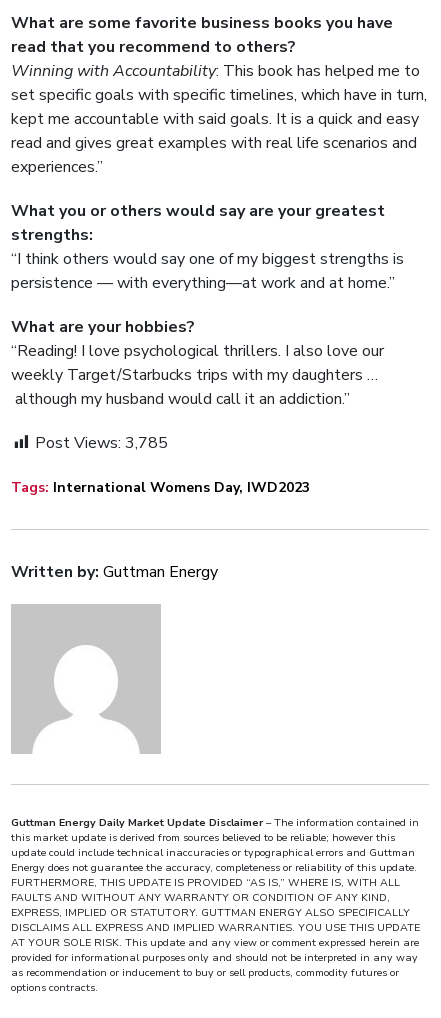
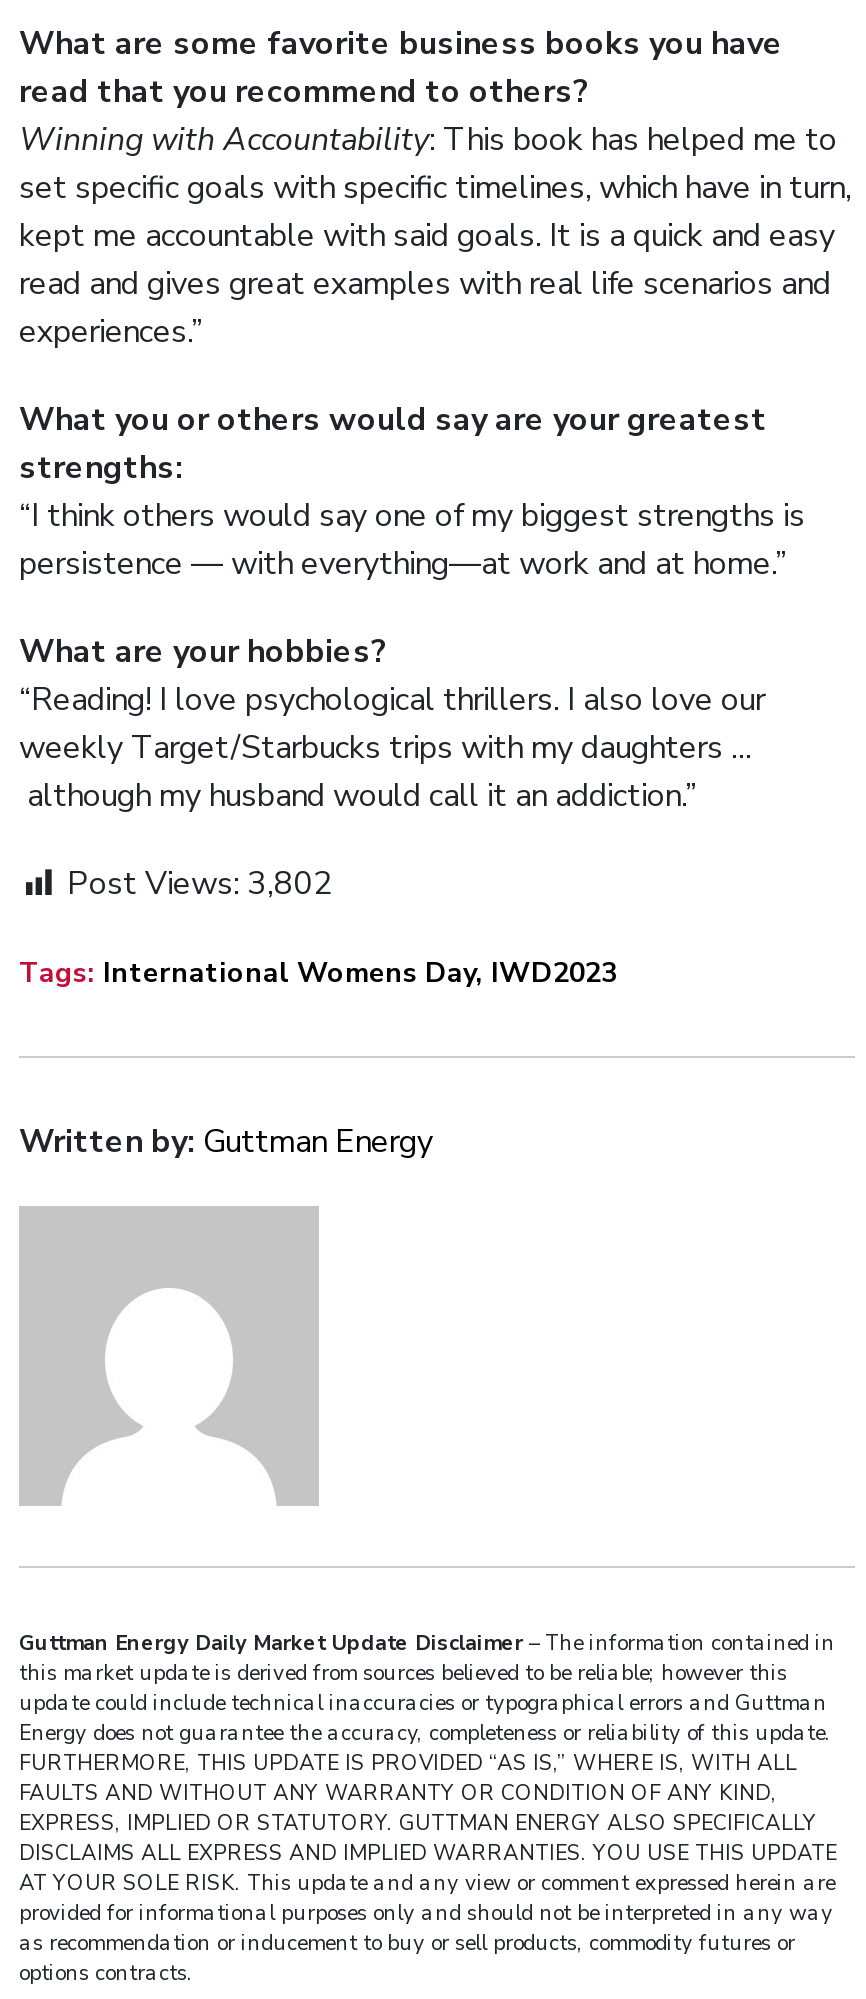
[35,432,168,454] Post Views: 3,785 -> [67,862,333,906] Post Views: 3,802

